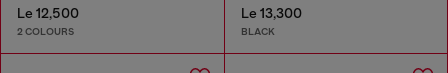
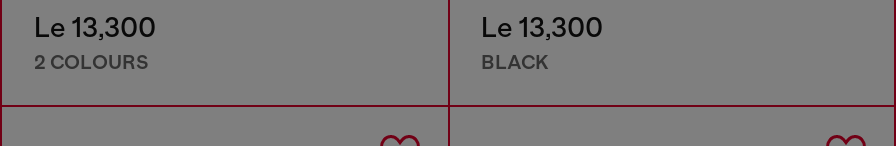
[17,5,79,21] Le 12,500 -> [34,11,156,43] Le 13,300

